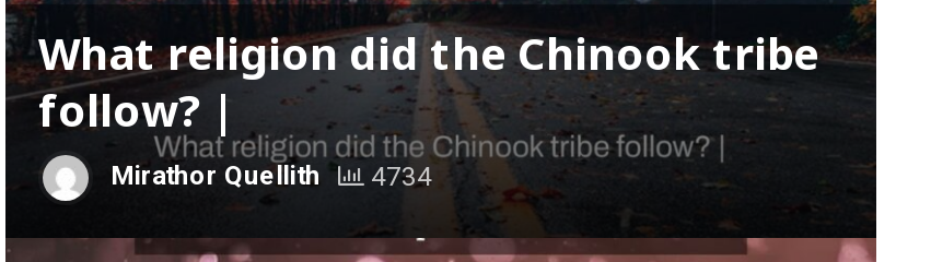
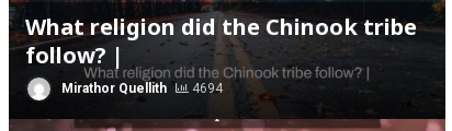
[104,161,432,191] Mirathor Quellith 4734 -> [58,80,223,96] Mirathor Quellith 4694

